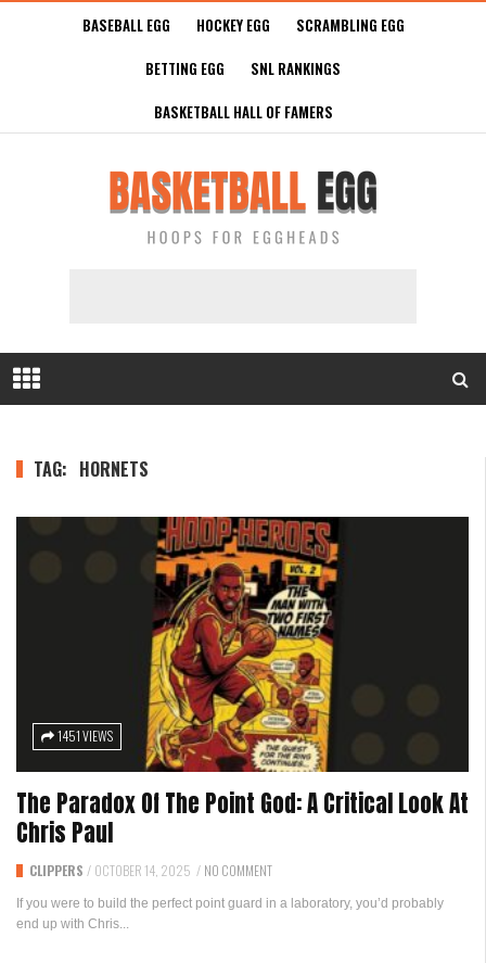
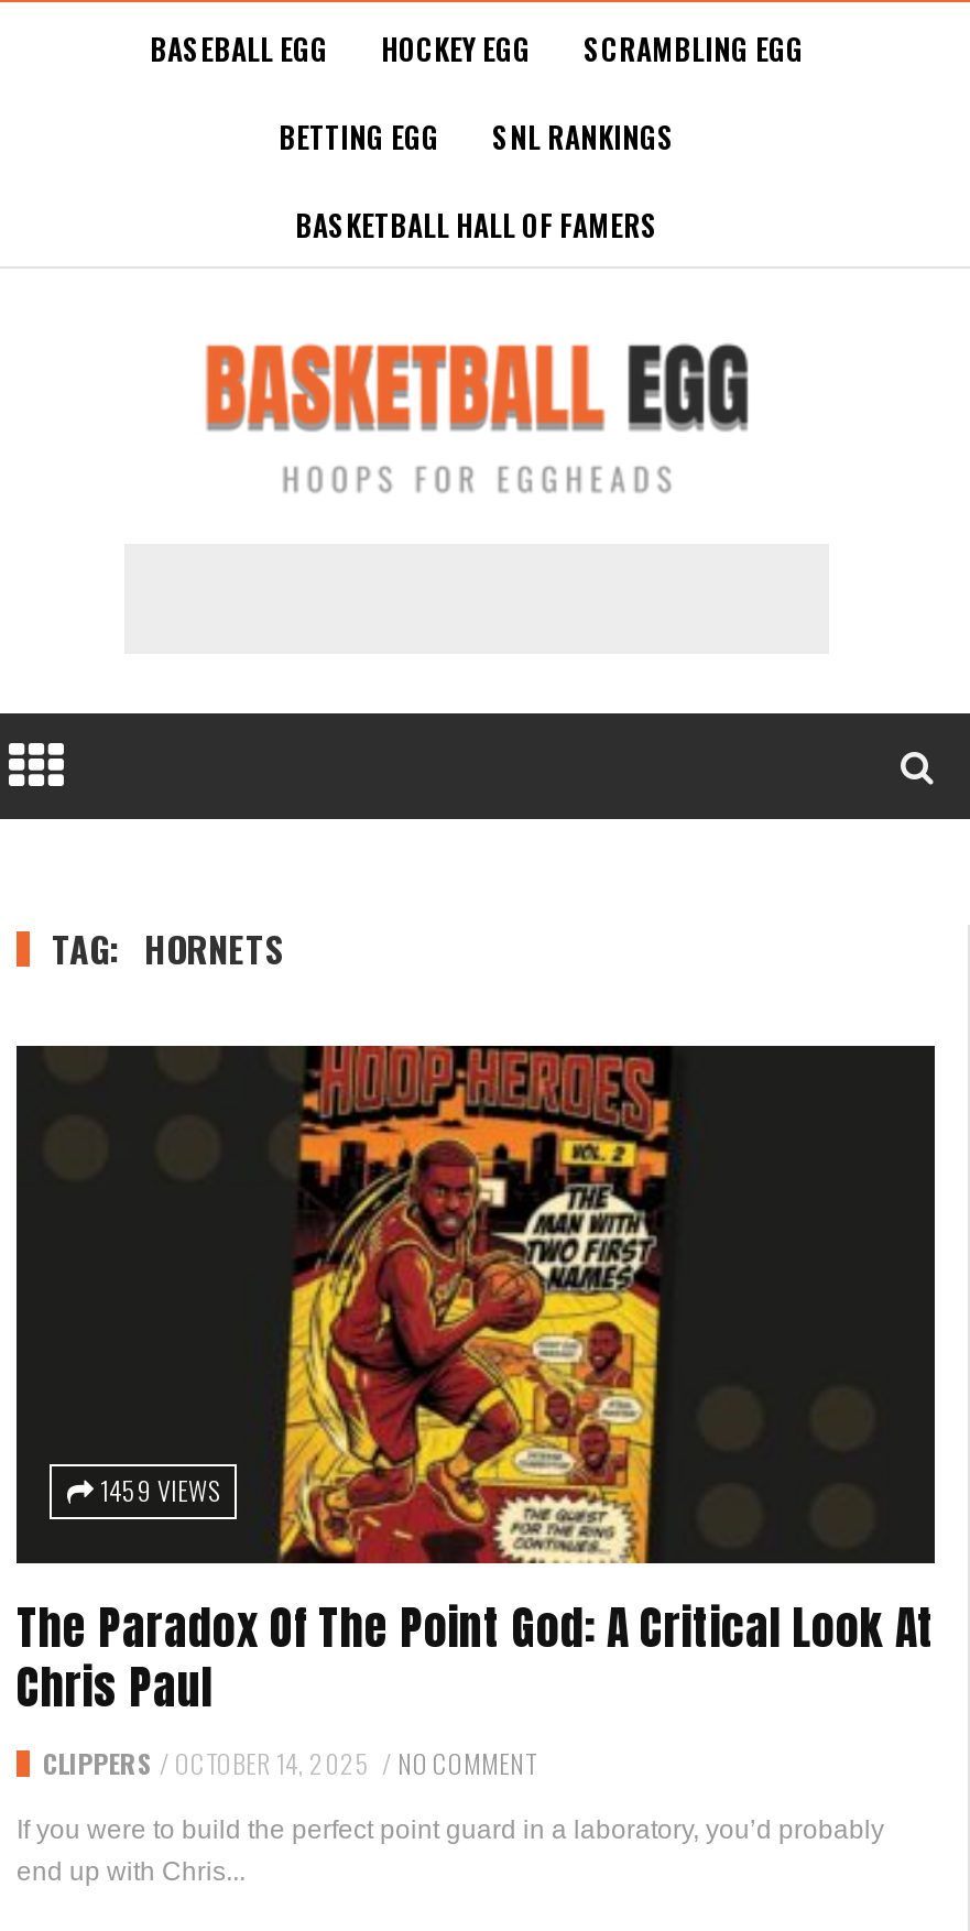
[57,726,113,744] 1451 VIEWS -> [100,1470,219,1507] 1459 VIEWS

